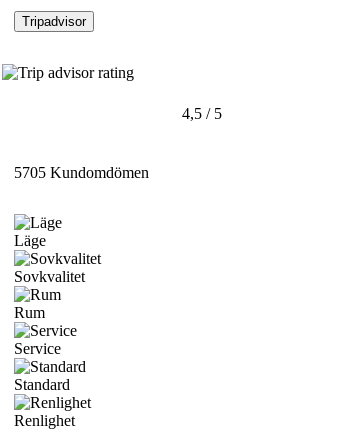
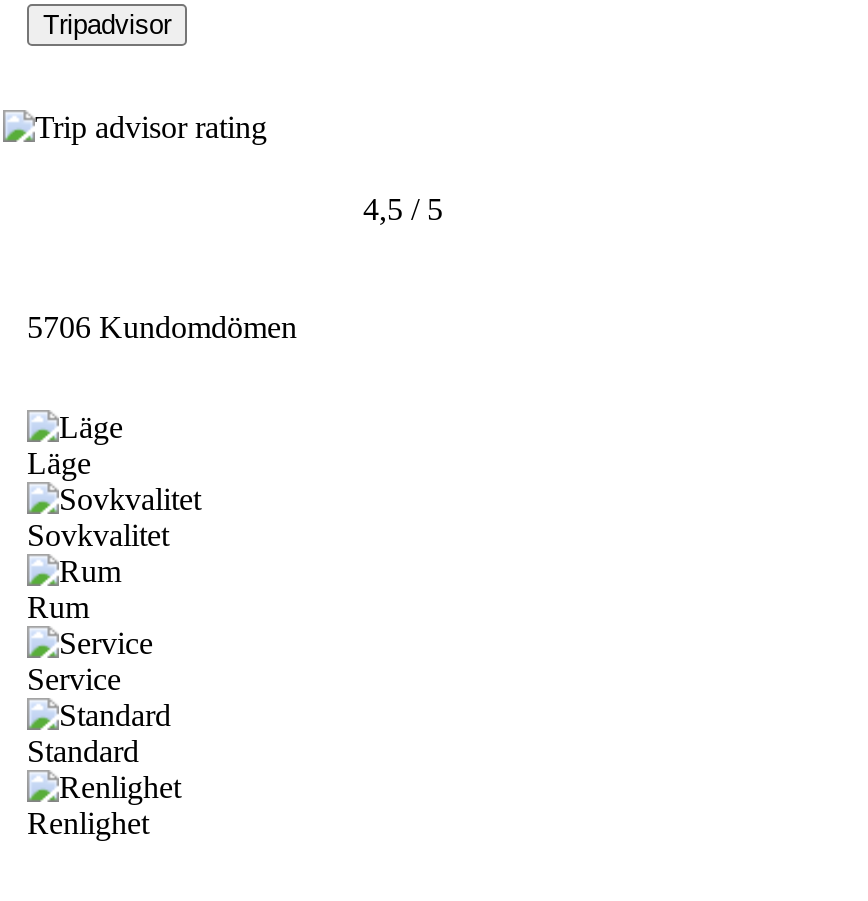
[14,164,149,181] 5705 Kundomdömen -> [27,310,297,344] 5706 Kundomdömen

